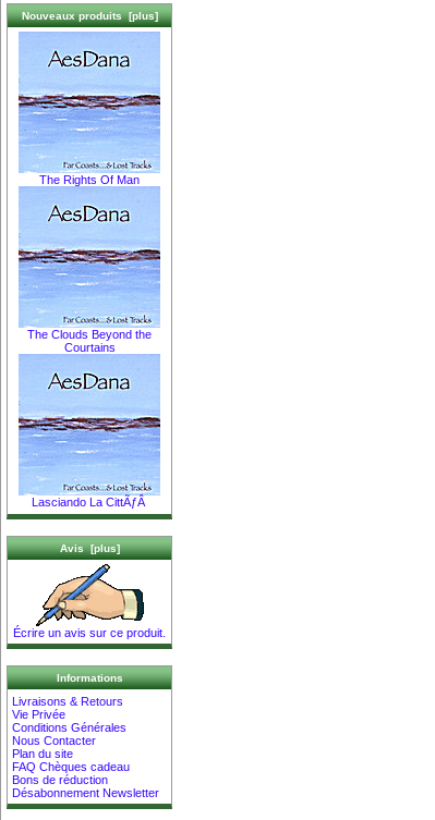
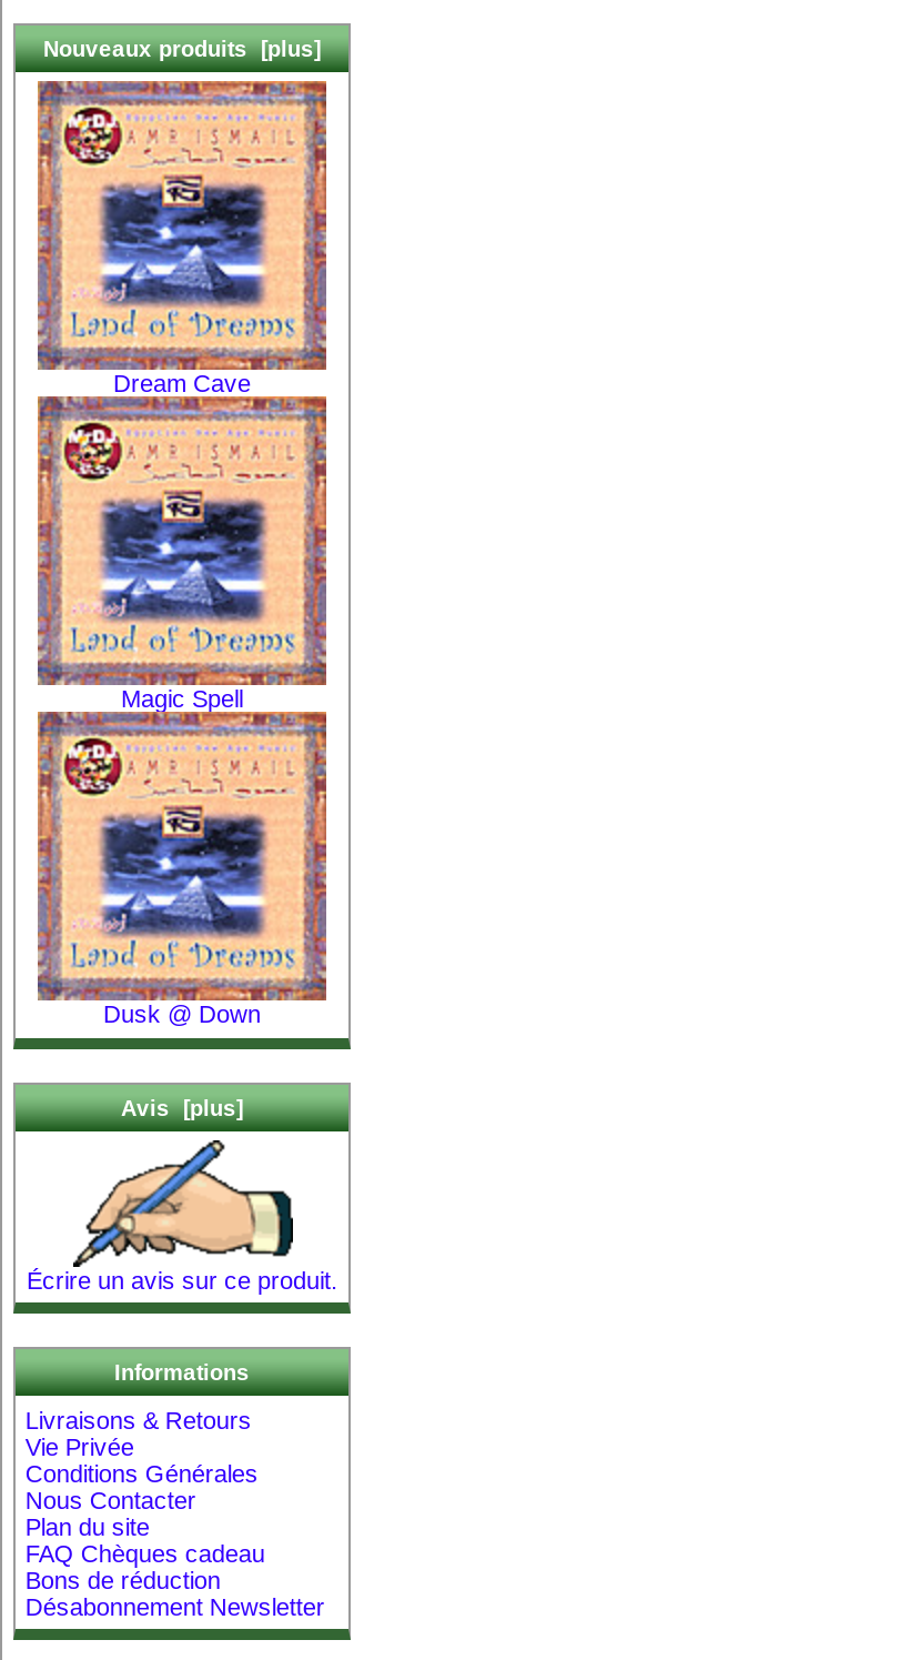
[17,30,161,186] [image] | The Rights Of Man -> [36,79,328,397] [image] | Dream Cave
[17,185,161,354] [image] | The Clouds Beyond the | Courtains -> [36,394,328,712] [image] | Magic Spell
[17,353,161,509] [image] | Lasciando La CittÃƒÂ -> [36,730,328,1028] [image] | Dusk @ Down

